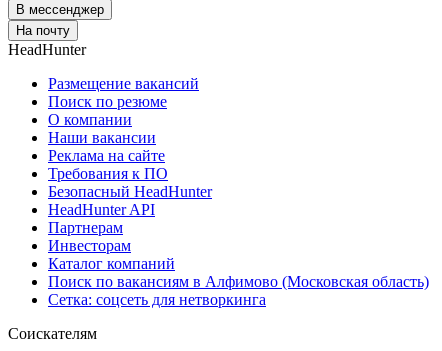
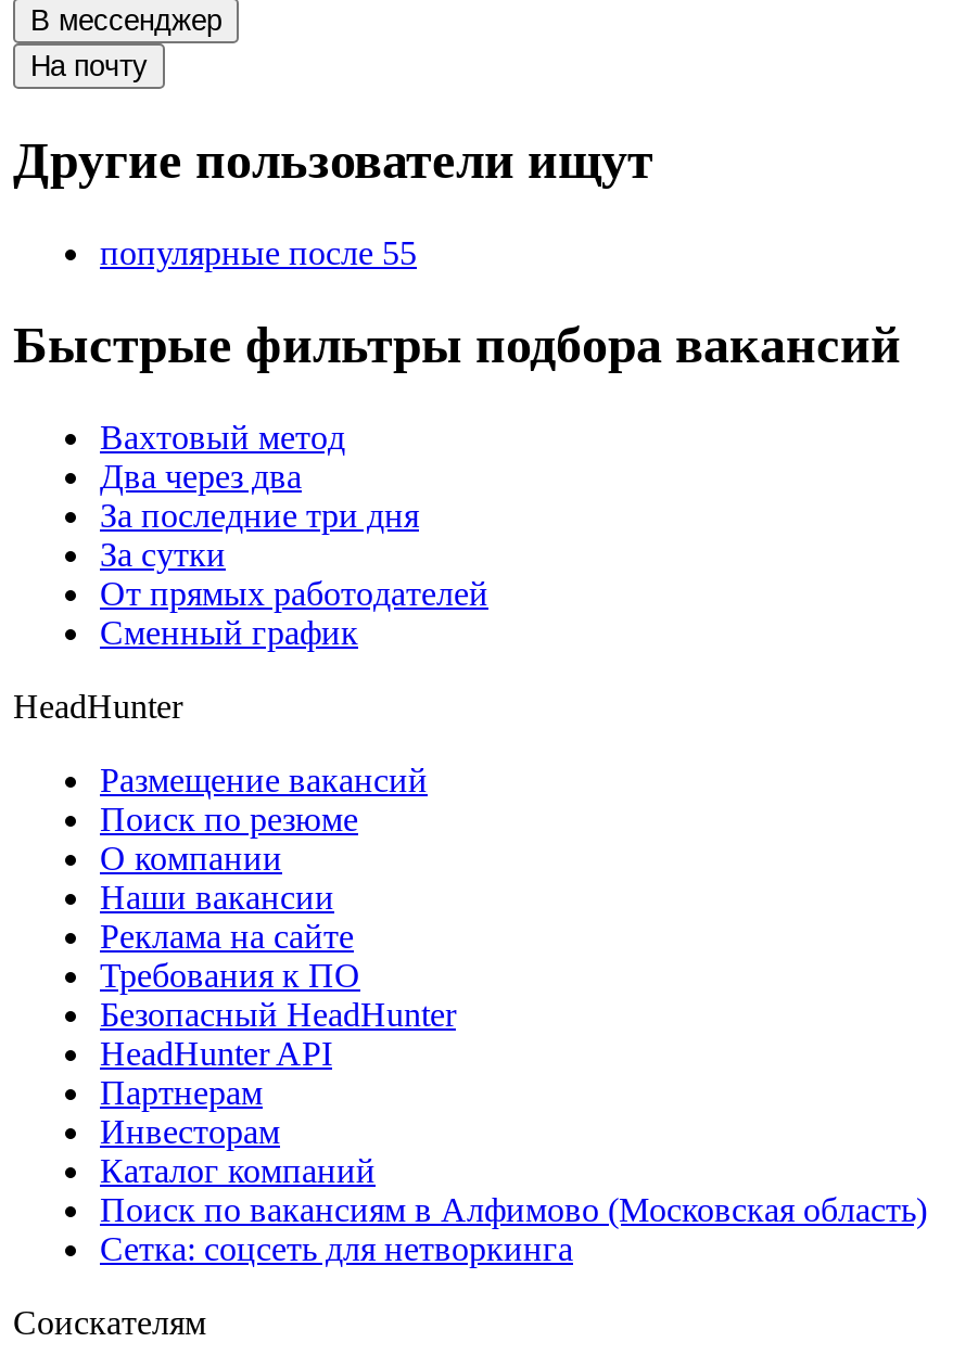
none -> [13,133,901,651] Другие пользователи ищут | популярные после 55 | Быстрые фильтры подбора вакансий | Вахтовый метод | Два через два | За последние три дня | За сутки | От прямых работодателей | Сменный график

